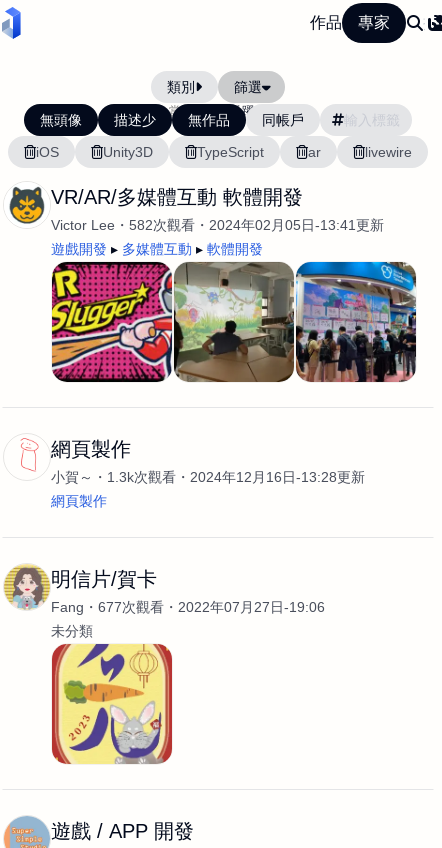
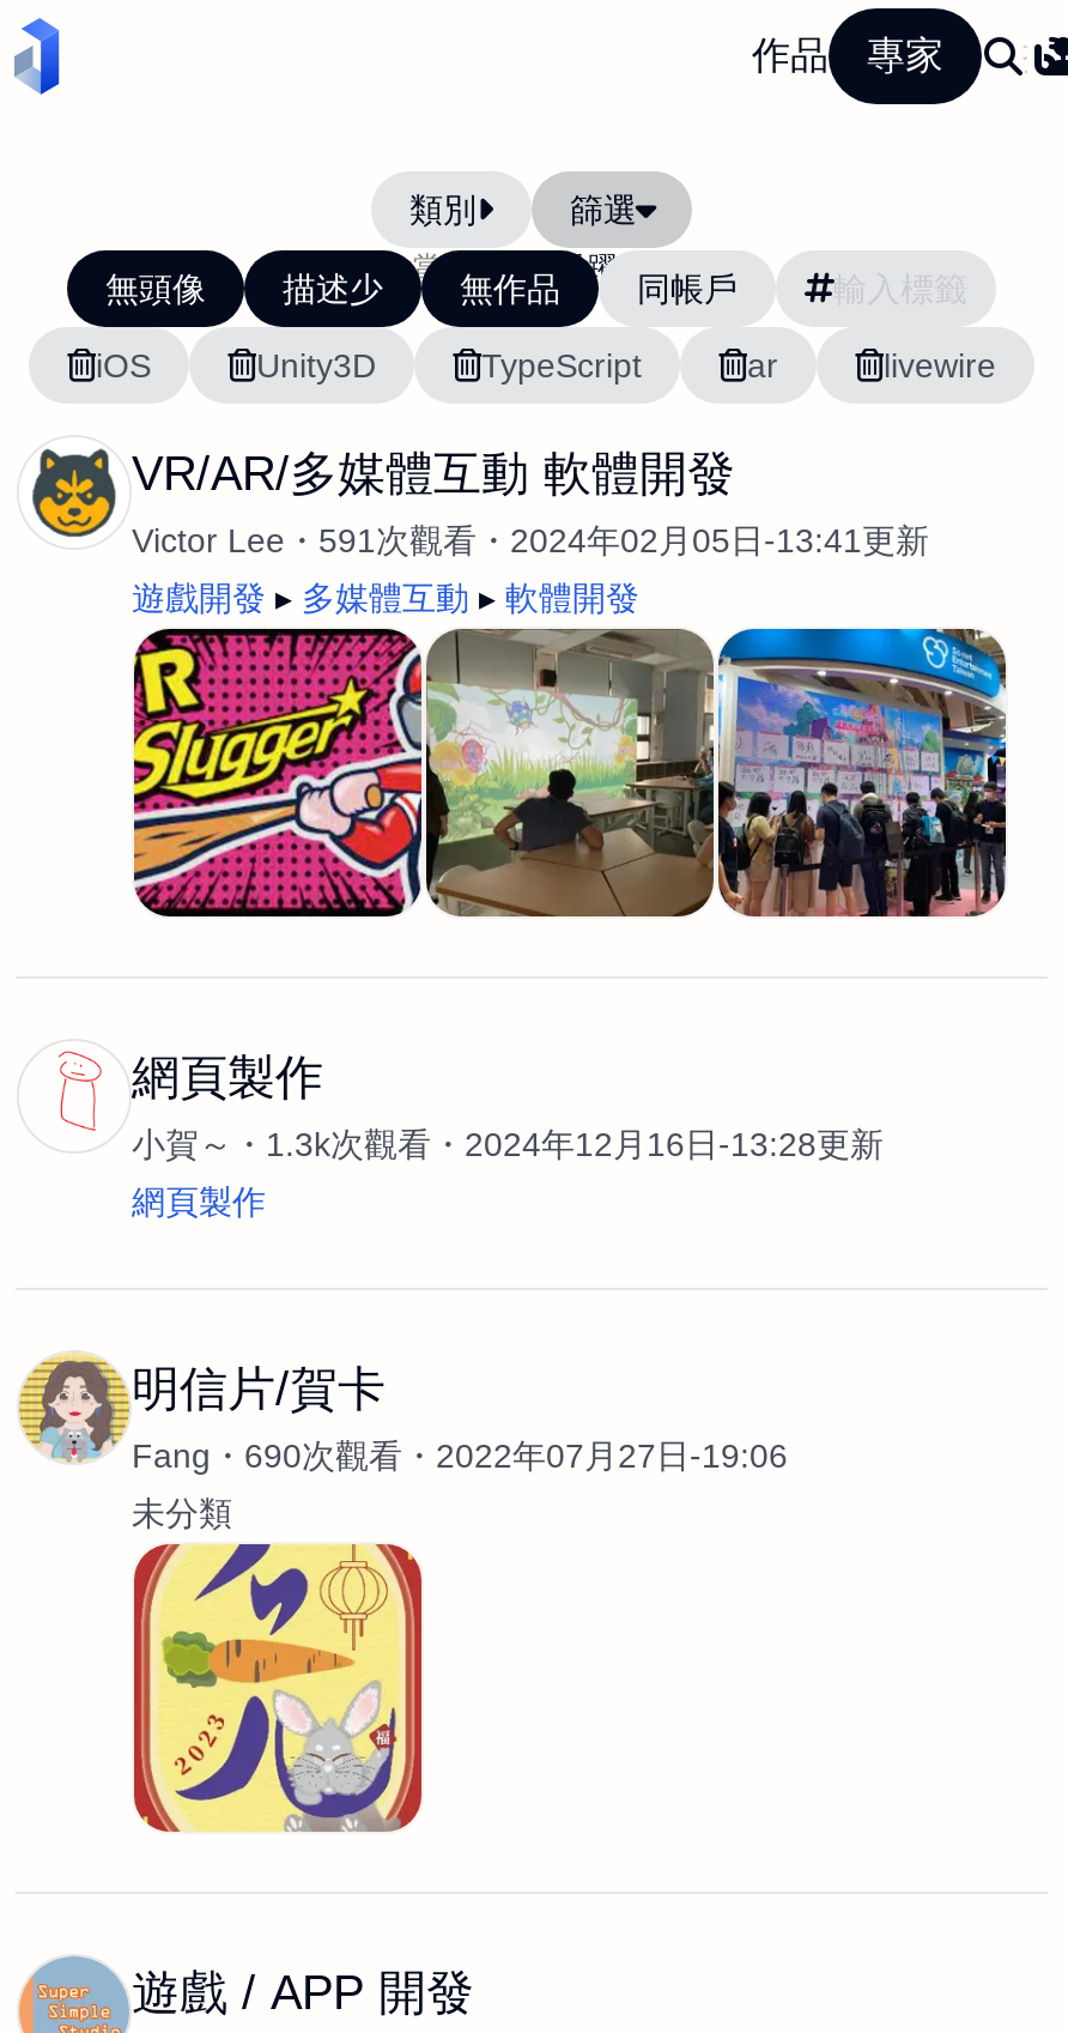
[51,217,384,233] Victor Lee 582次觀看 2024年02月05日-13:41更新 -> [132,521,929,559] Victor Lee 591次觀看 2024年02月05日-13:41更新
[51,599,325,615] Fang 677次觀看 2022年07月27日-19:06 -> [132,1436,788,1475] Fang 690次觀看 2022年07月27日-19:06

